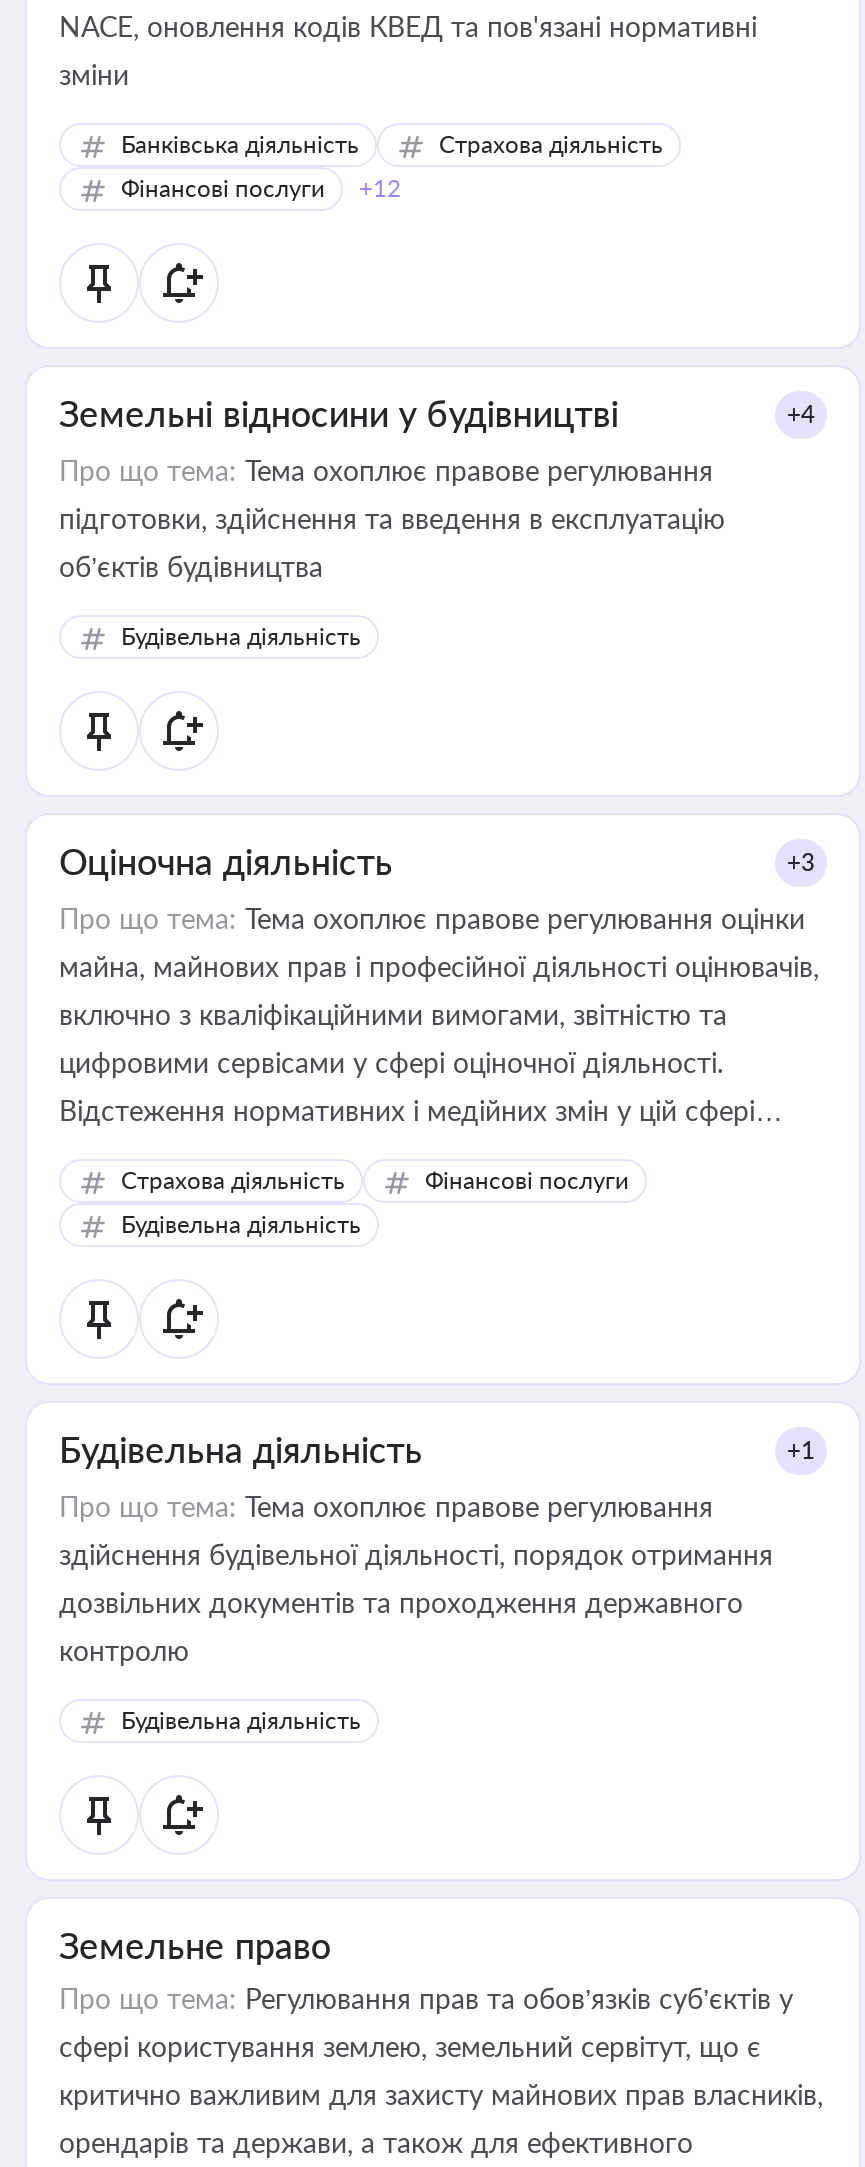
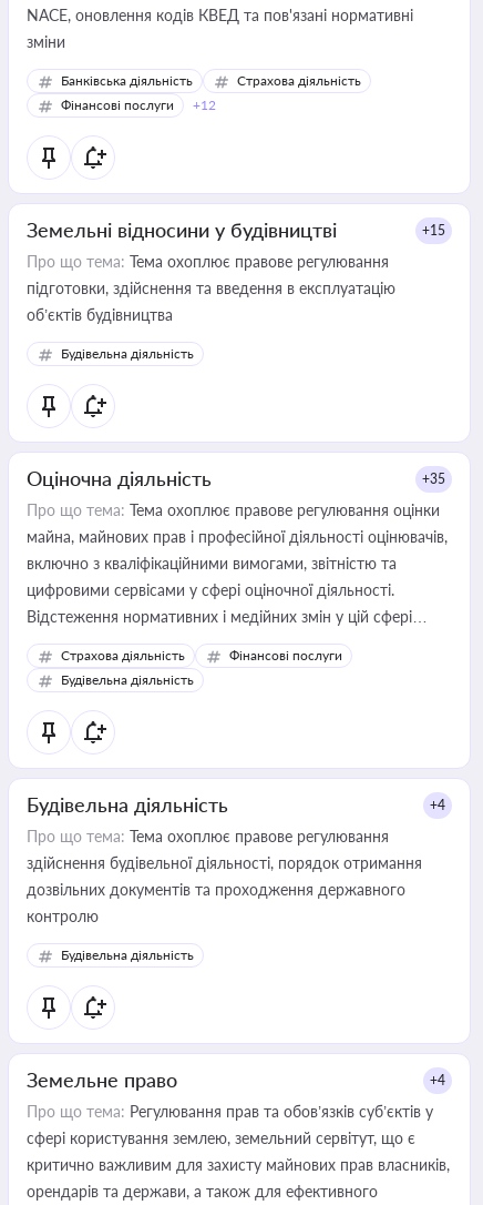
[787,399,815,429] +4 -> [422,222,445,239] +15
[787,847,815,877] +3 -> [422,470,445,487] +35
[787,1435,815,1465] +1 -> [430,797,445,813] +4
none -> [430,1072,445,1088] +4

